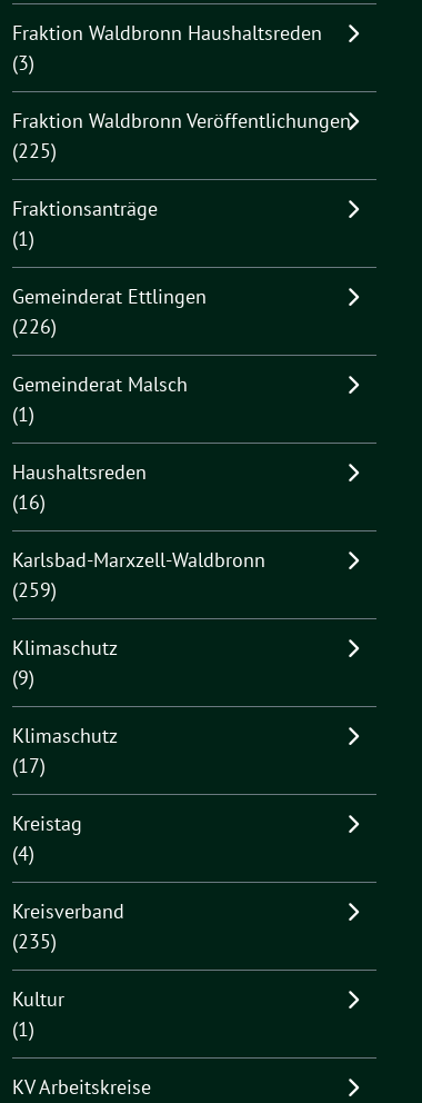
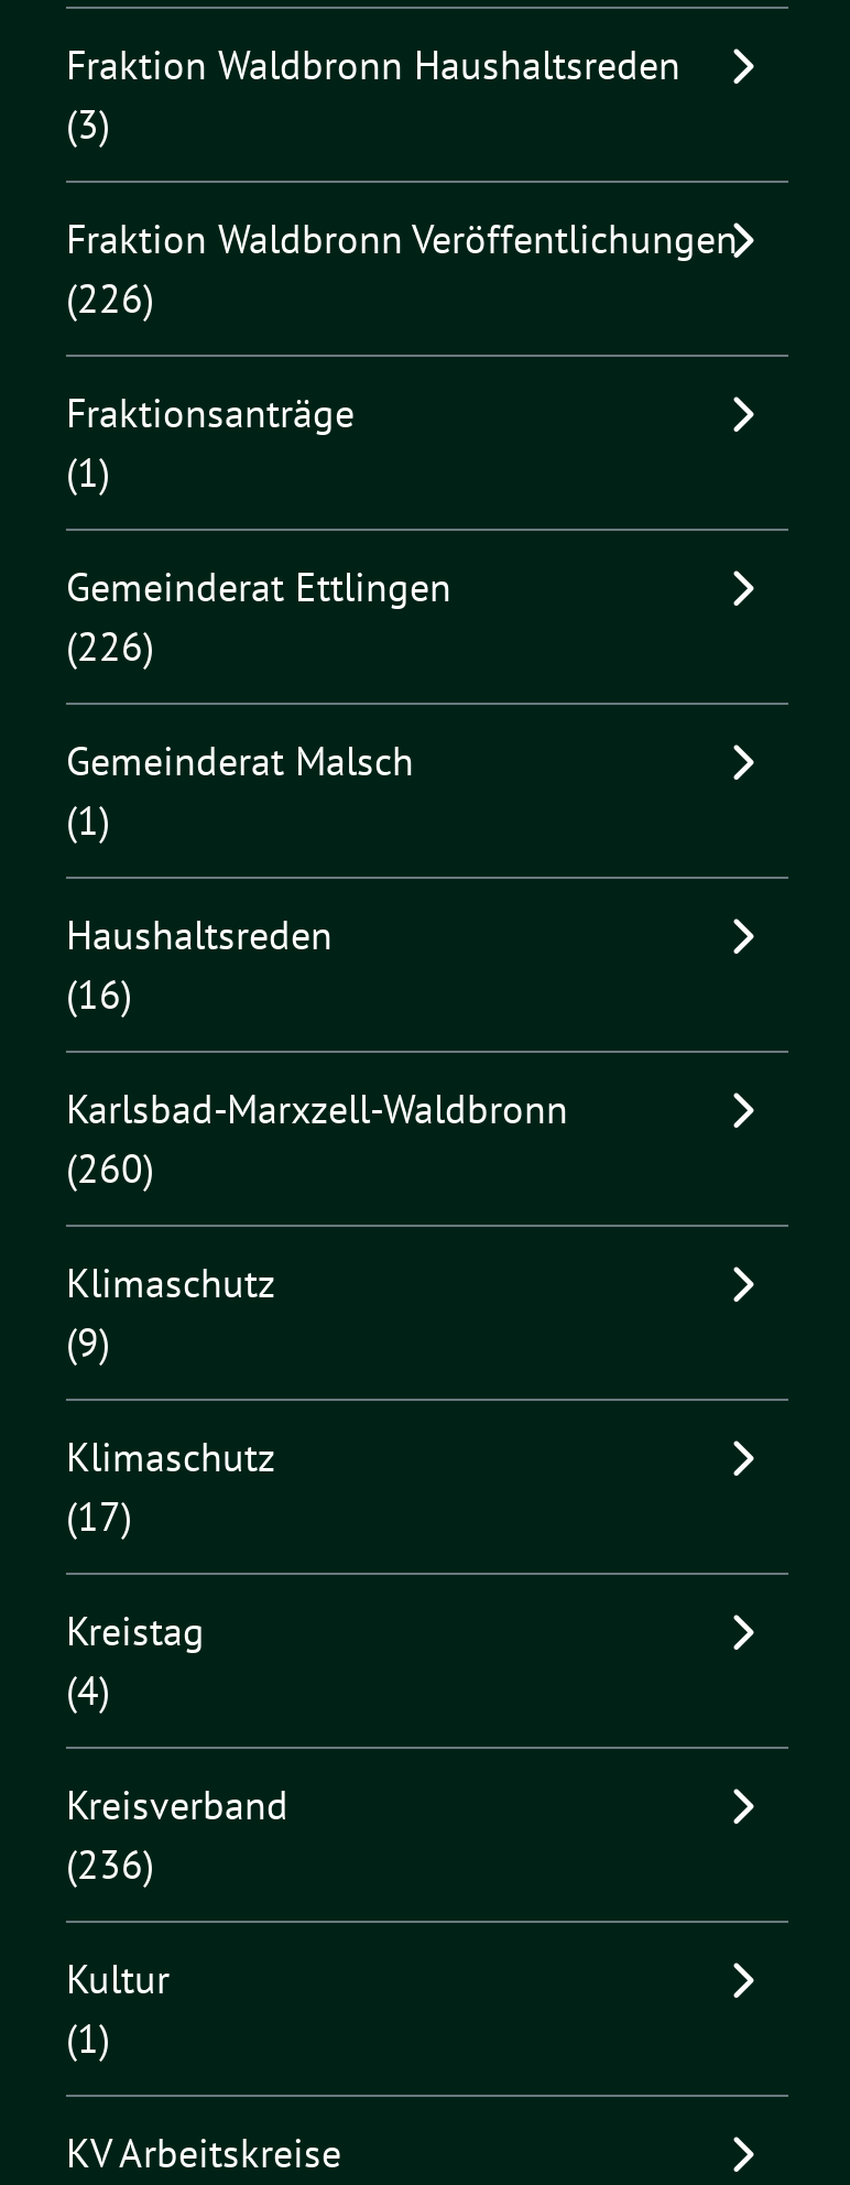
[12,138,57,164] (225) -> [66,273,154,324] (226)
[12,577,57,603] (259) -> [66,1143,154,1194] (260)
[12,929,57,954] (235) -> [66,1839,154,1890] (236)

